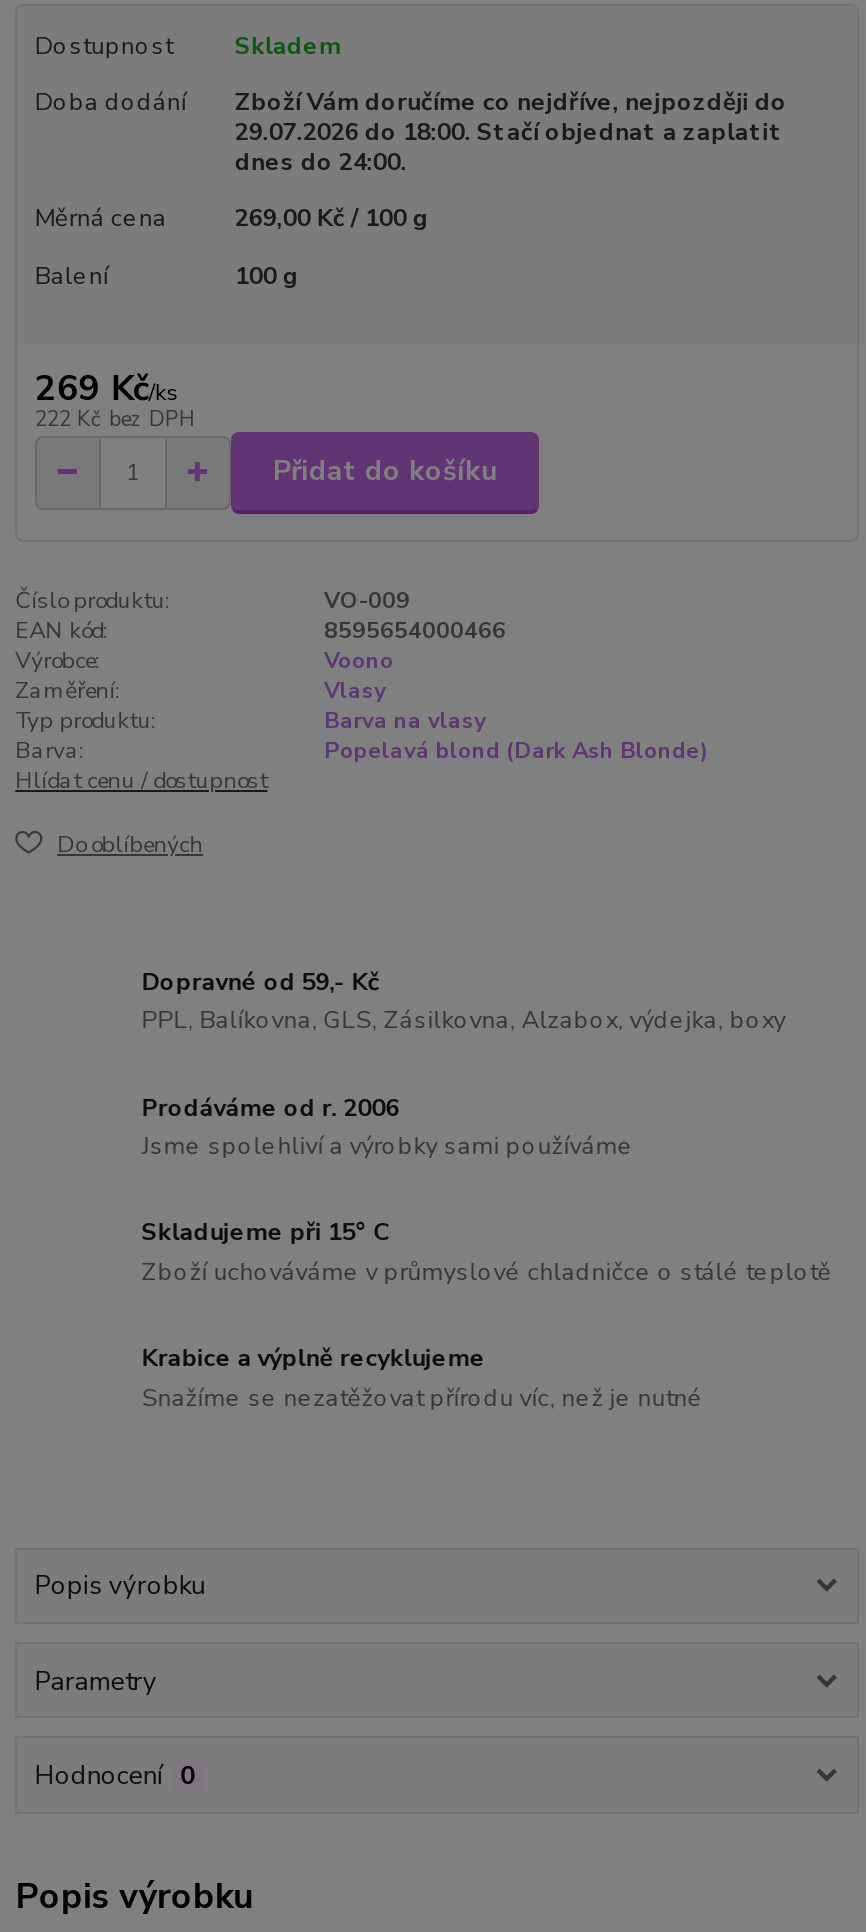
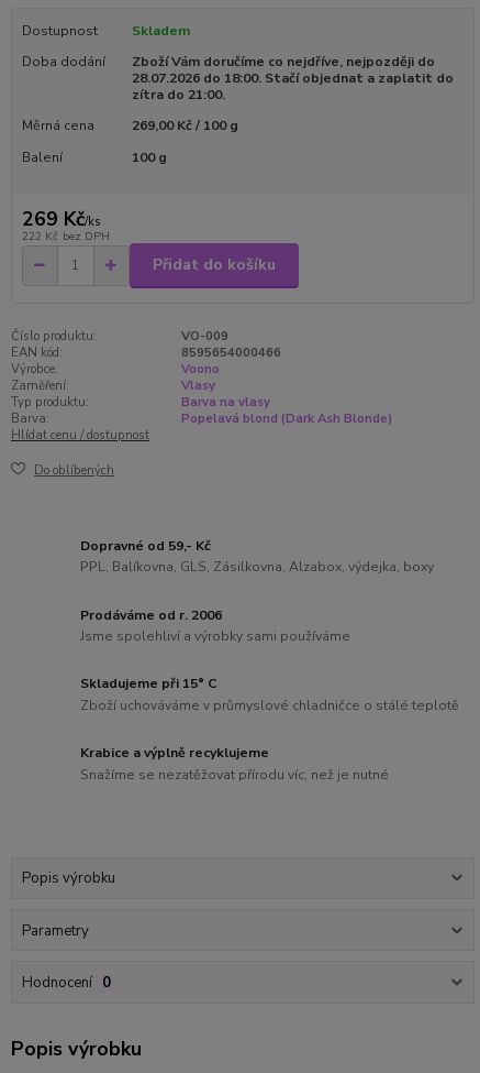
[235,117,783,179] 29.07.2026 do 18:00. Stačí objednat a zaplatit | dnes do 24:00. -> [132,70,454,104] 28.07.2026 do 18:00. Stačí objednat a zaplatit do | zítra do 21:00.

